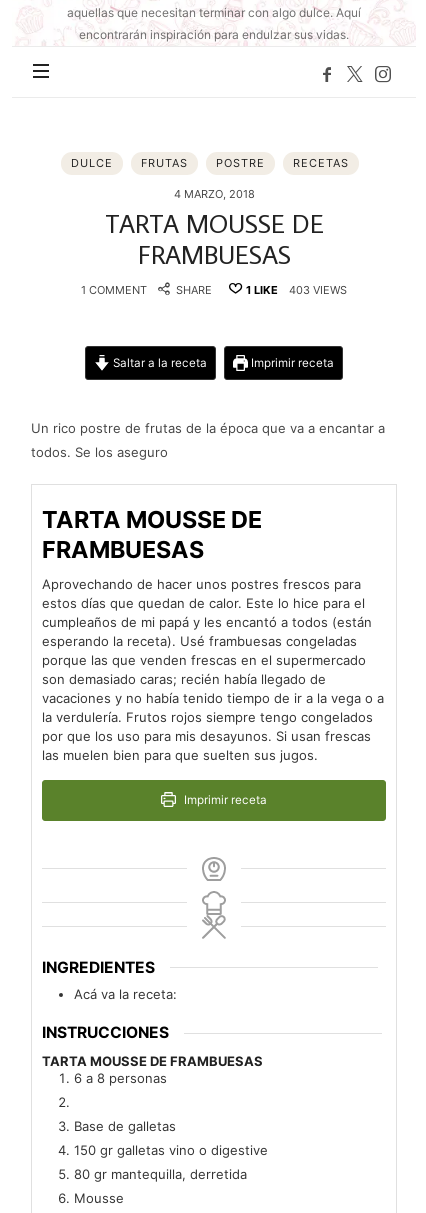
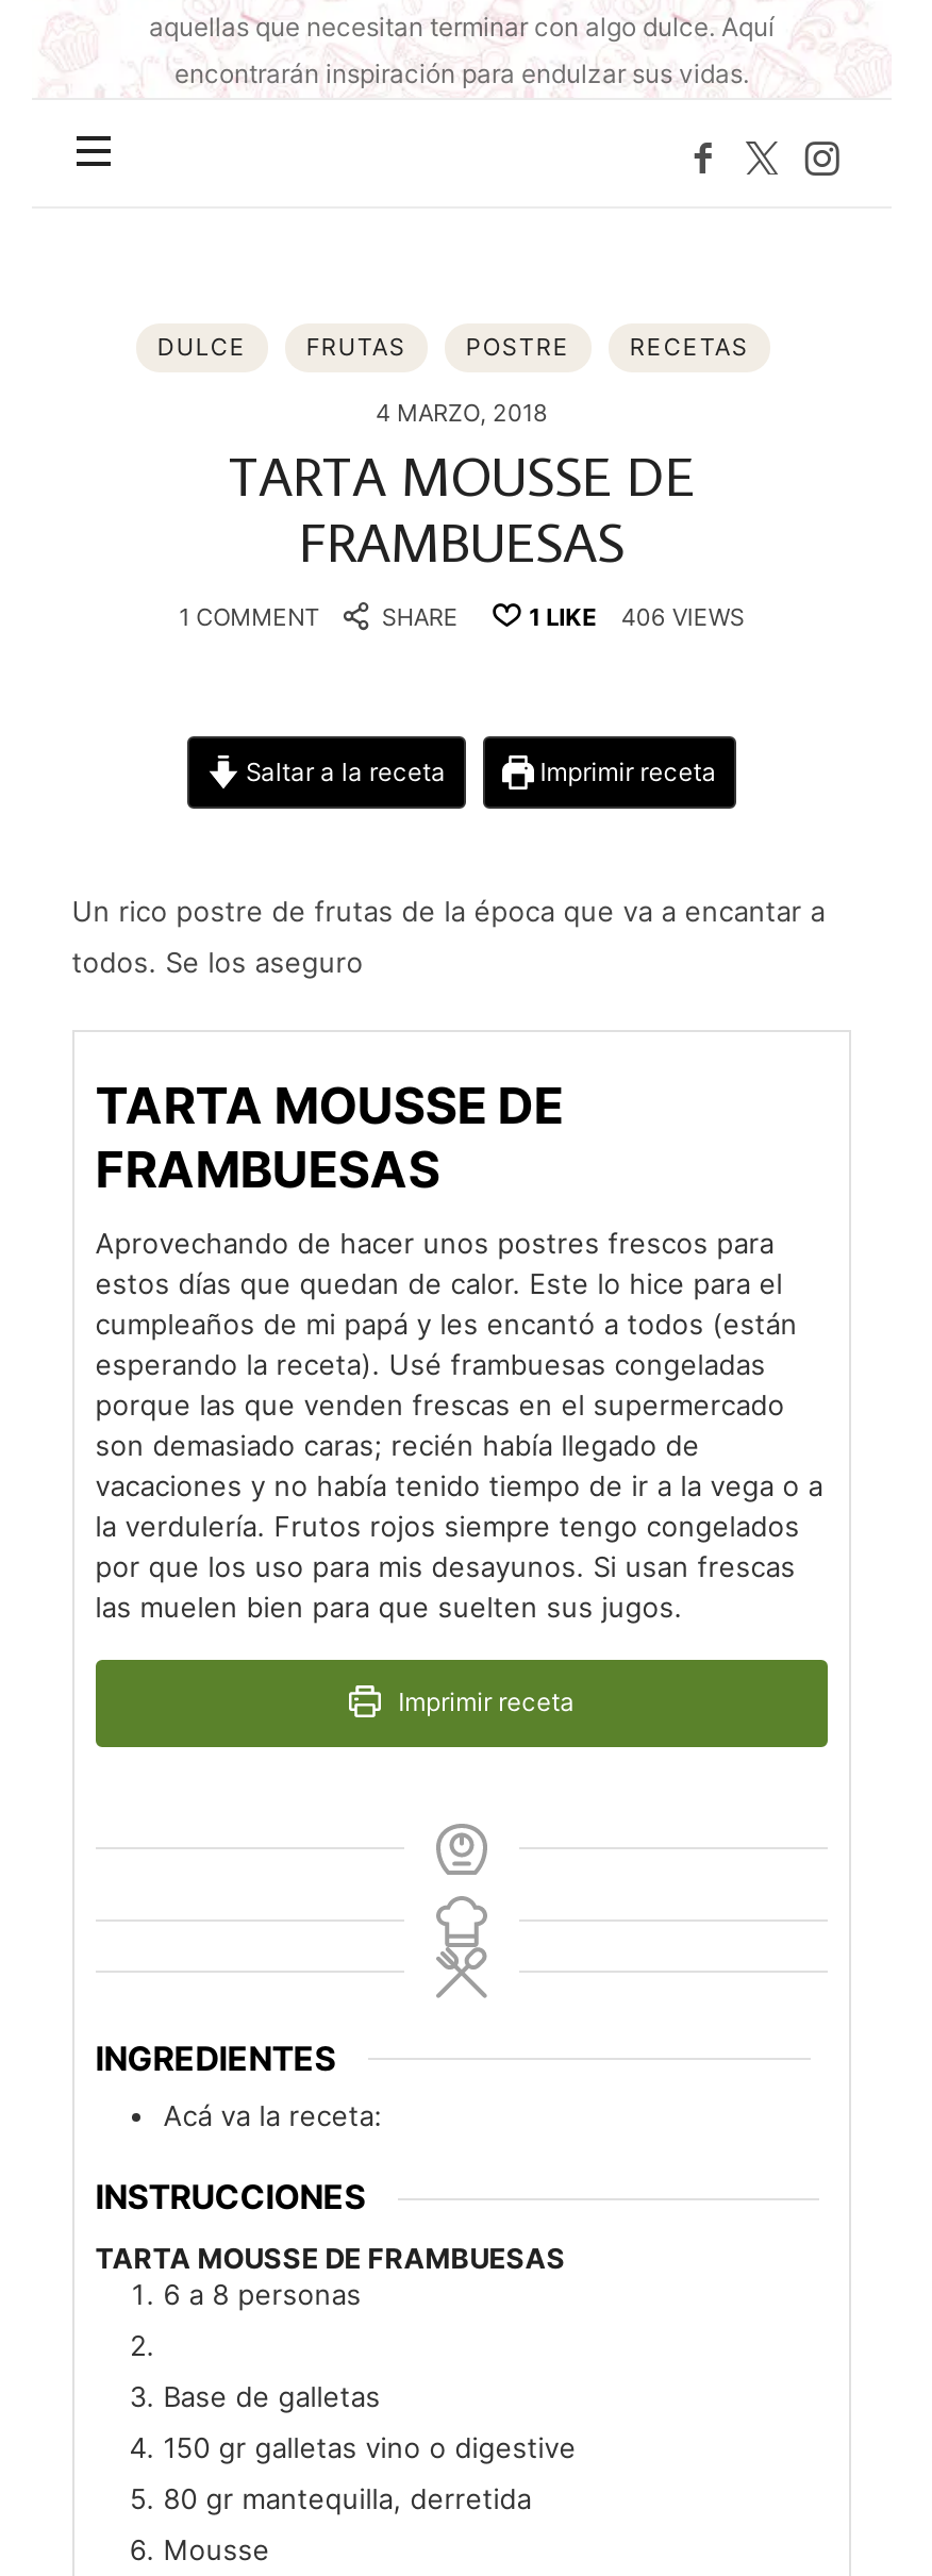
[246,283,347,297] 1 LIKE 403 VIEWS -> [529,603,744,633] 1 LIKE 406 VIEWS

